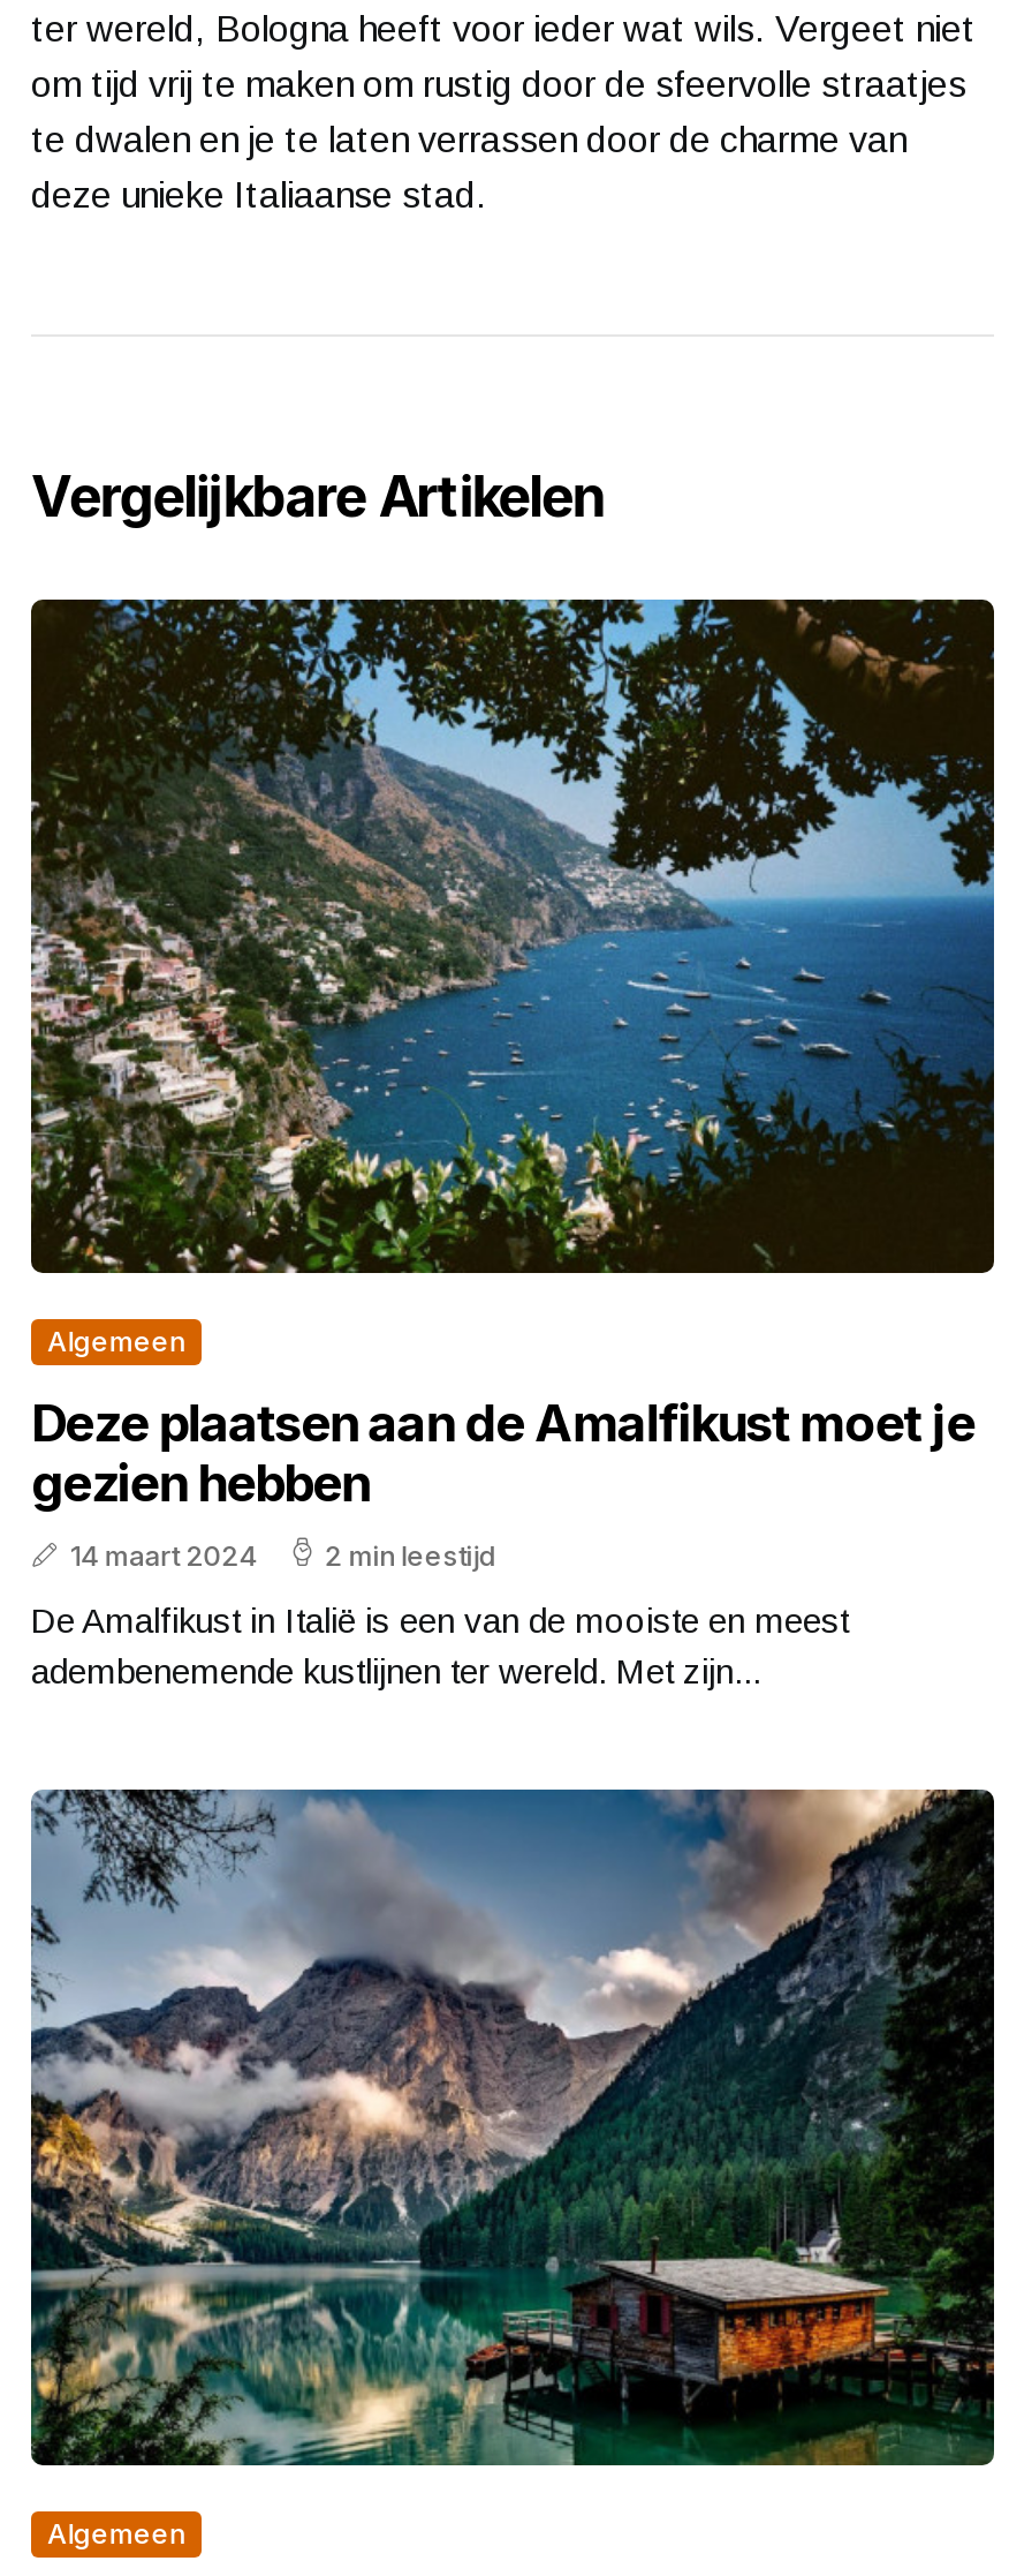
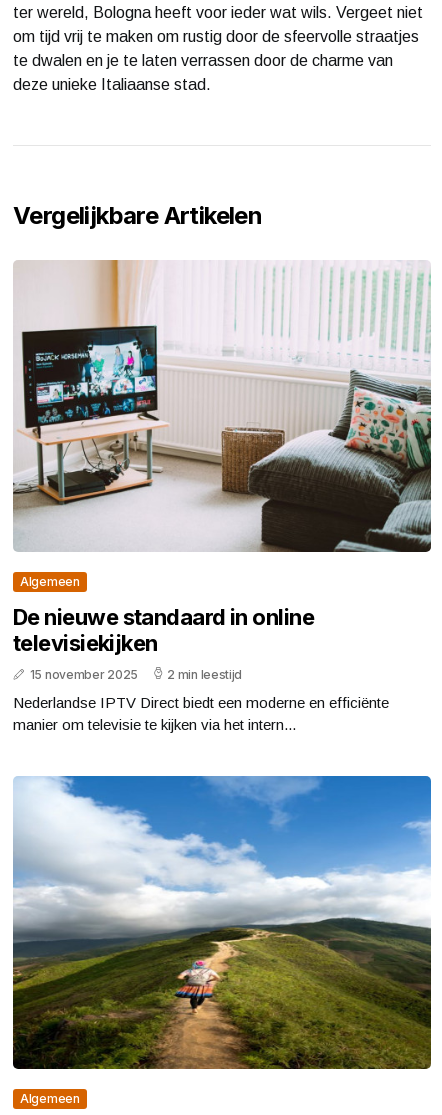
[29,597,996,1275] [image] -> [13,259,432,553] [image]
[31,1394,975,1574] Deze plaatsen aan de Amalfikust moet je | gezien hebben | 14 maart 2024 -> [13,604,314,682] De nieuwe standaard in online | televisiekijken | 15 november 2025
[31,1601,849,1691] De Amalfikust in Italië is een van de mooiste en meest | adembenemende kustlijnen ter wereld. Met zijn... -> [13,694,389,733] Nederlandse IPTV Direct biedt een moderne en efficiënte | manier om televisie te kijken via het intern...
[29,1787,996,2468] [image] -> [12,775,432,1070] [image]

